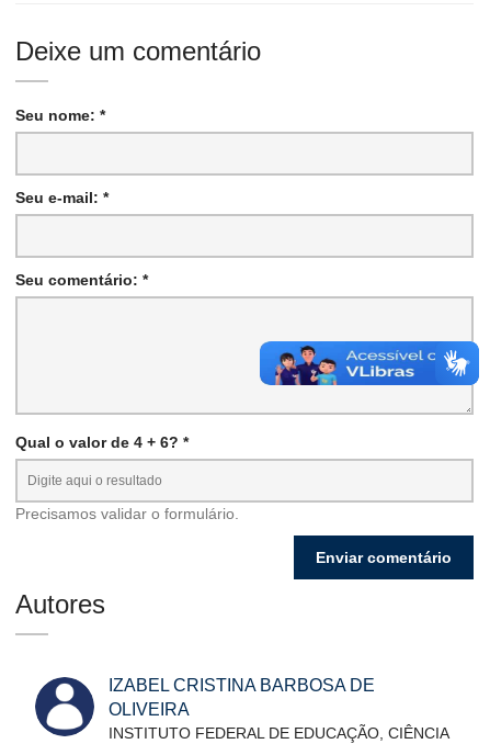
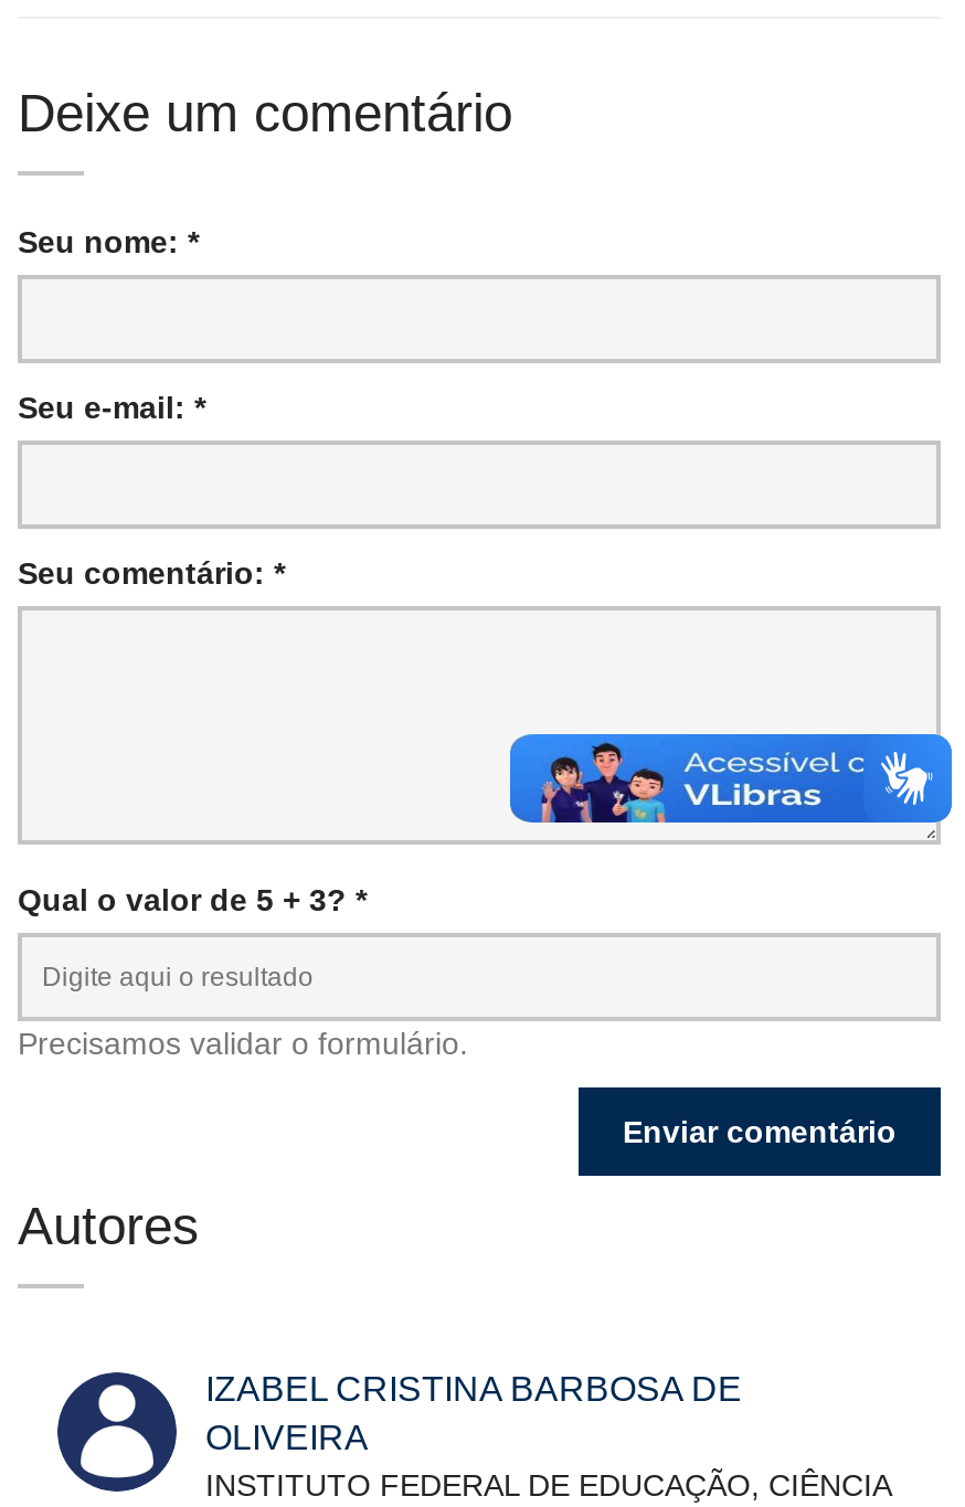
[259,340,480,404] [image] -> [508,697,954,825] [image]
[15,433,189,451] Qual o valor de 4 + 6? * -> [18,881,367,917] Qual o valor de 5 + 3? *

